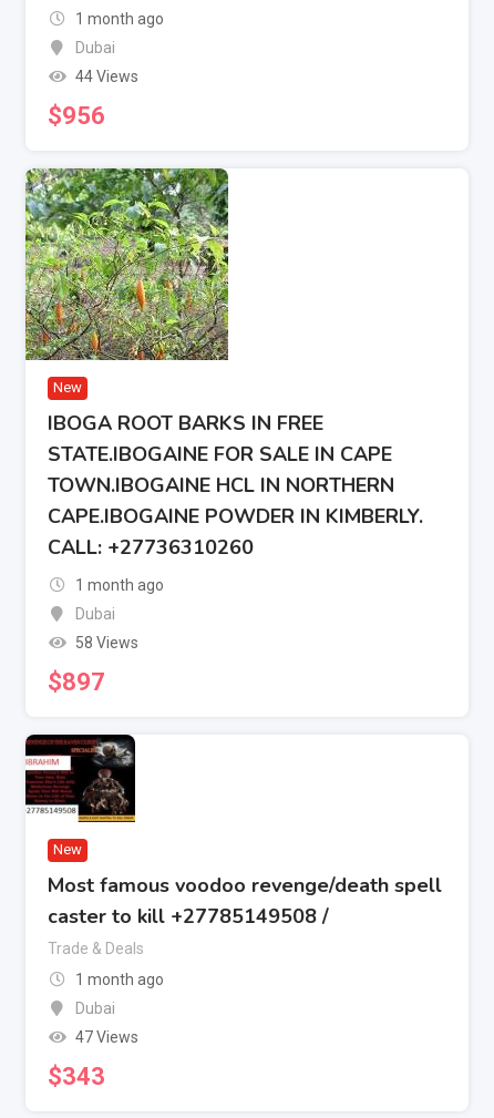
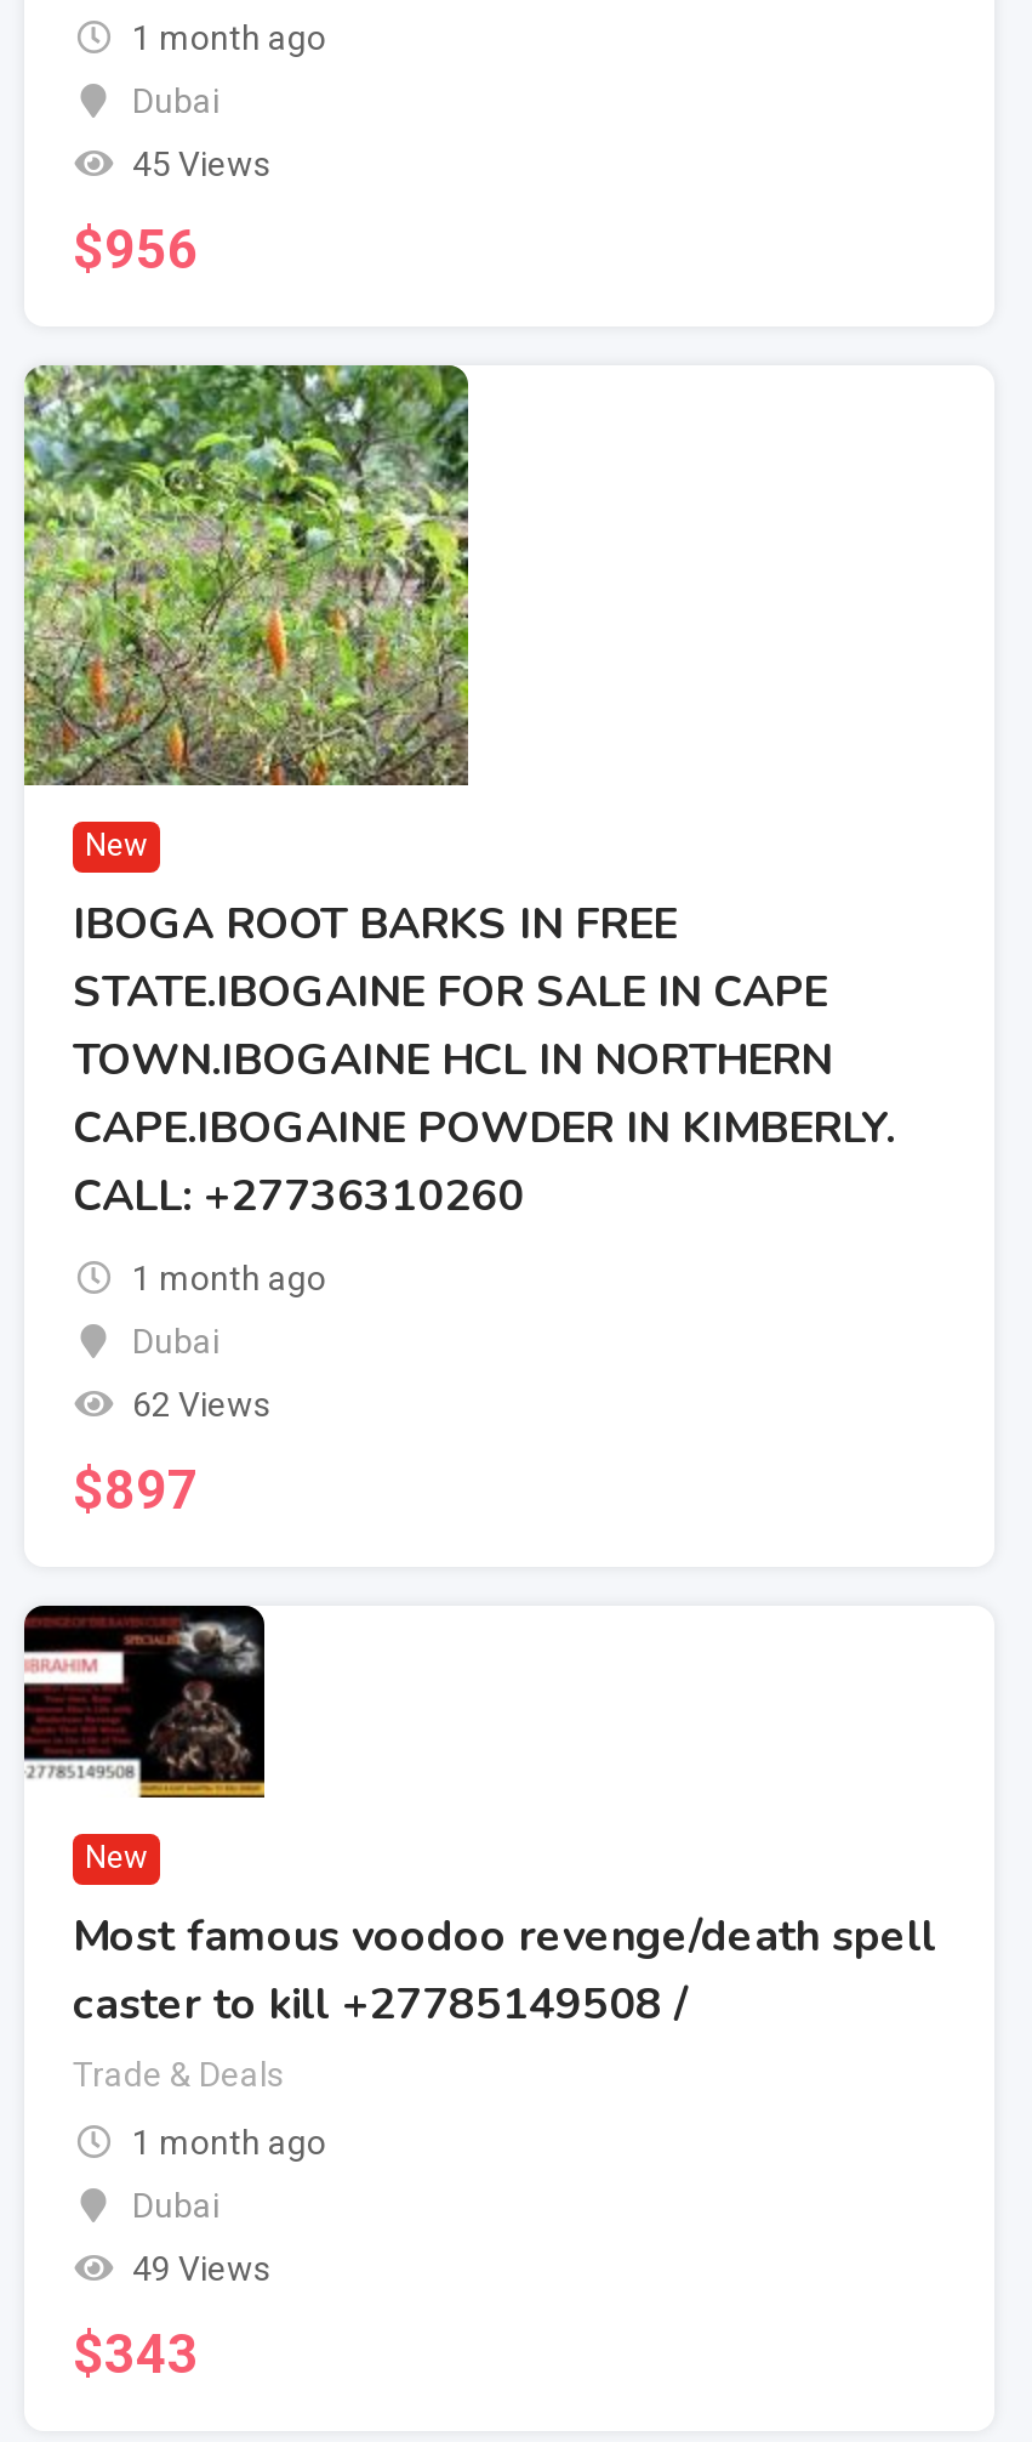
[75,68,138,86] 44 Views -> [132,144,270,183] 45 Views
[75,634,138,652] 58 Views -> [132,1384,270,1423] 62 Views
[75,1028,138,1046] 47 Views -> [132,2248,270,2287] 49 Views

